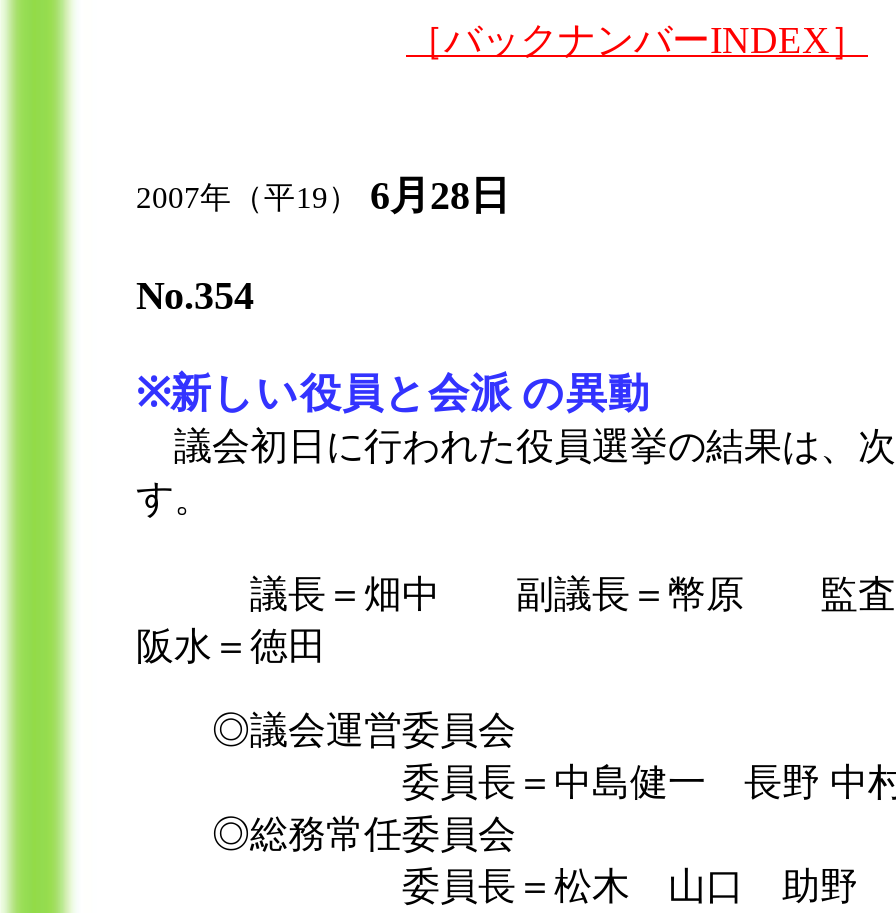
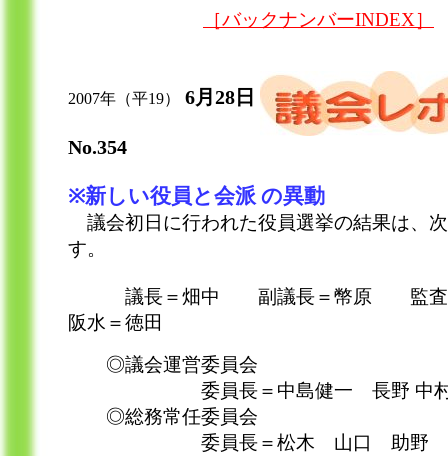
none -> [260,71,445,136] [image]

